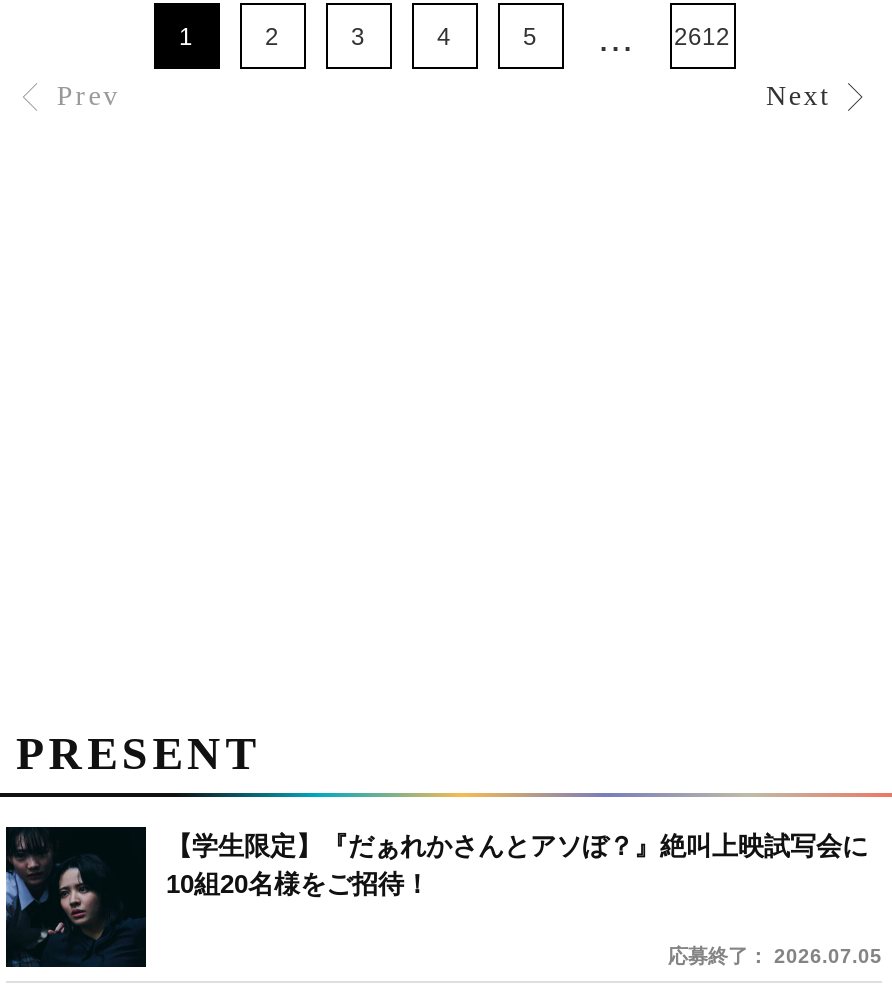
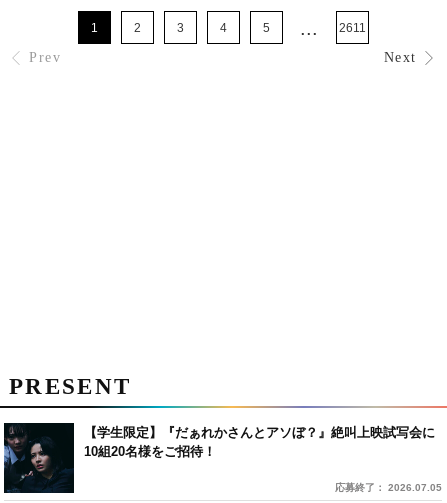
[674,22,730,50] 2612 -> [338,20,365,34] 2611

